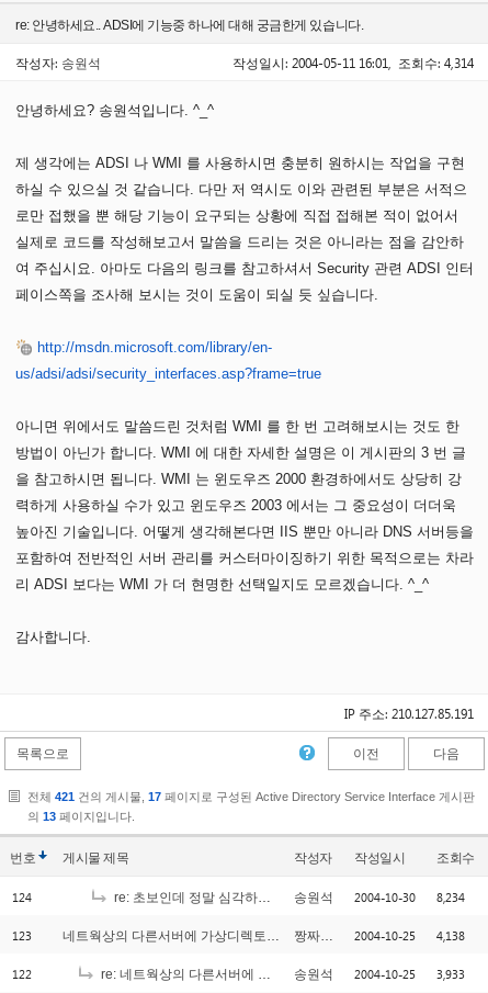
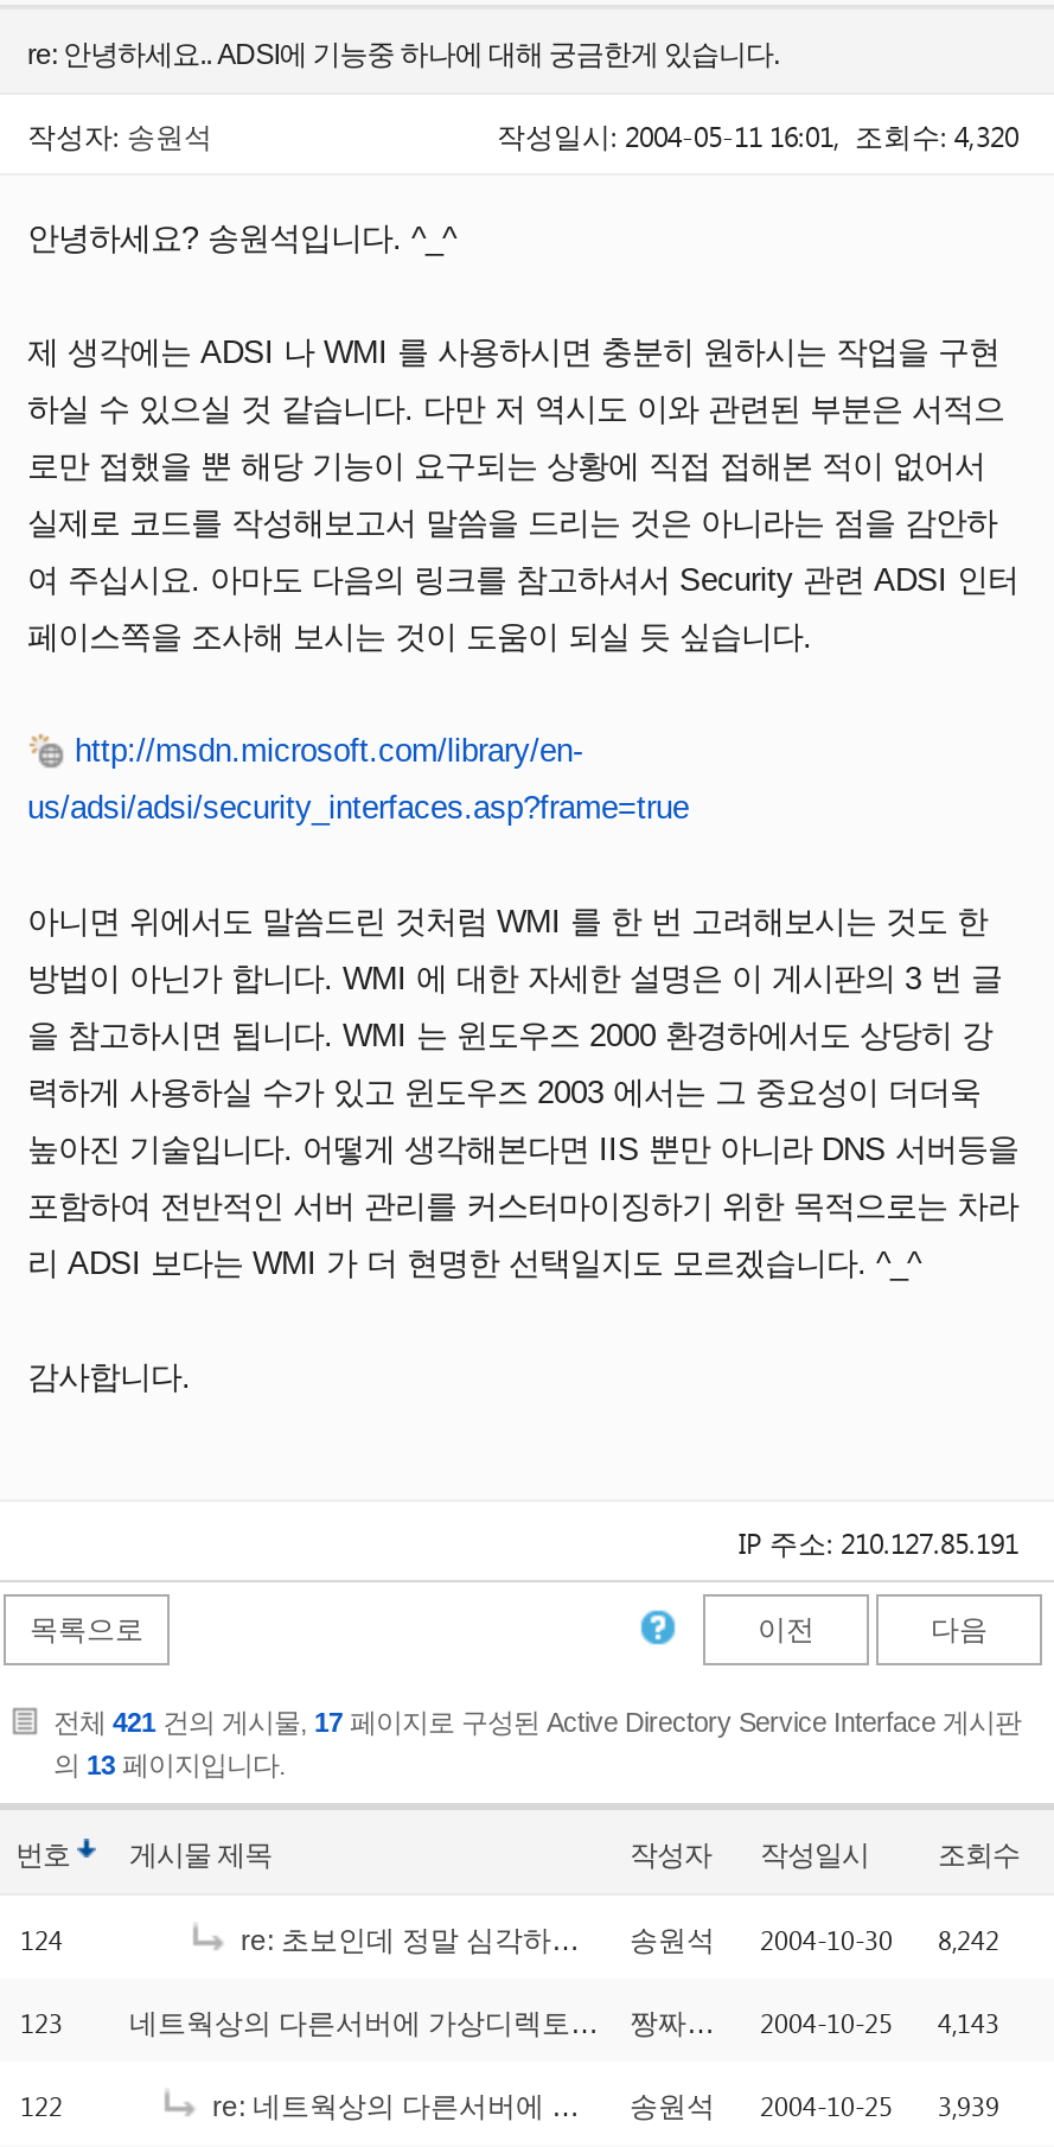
[232,54,474,71] 작성일시: 2004-05-11 16:01, 조회수: 4,314 -> [497,116,1018,154] 작성일시: 2004-05-11 16:01, 조회수: 4,320
[294,889,465,905] 송원석 2004-10-30 8,234 -> [630,1922,999,1957] 송원석 2004-10-30 8,242
[436,927,465,944] 4,138 -> [938,2005,999,2040] 4,143
[294,966,465,982] 송원석 2004-10-25 3,933 -> [630,2088,999,2123] 송원석 2004-10-25 3,939

